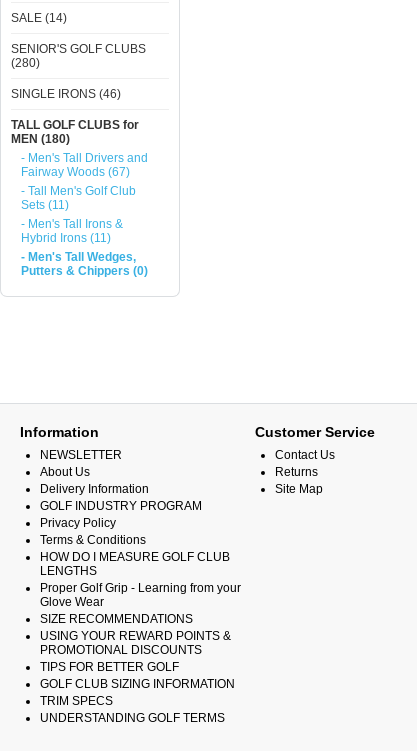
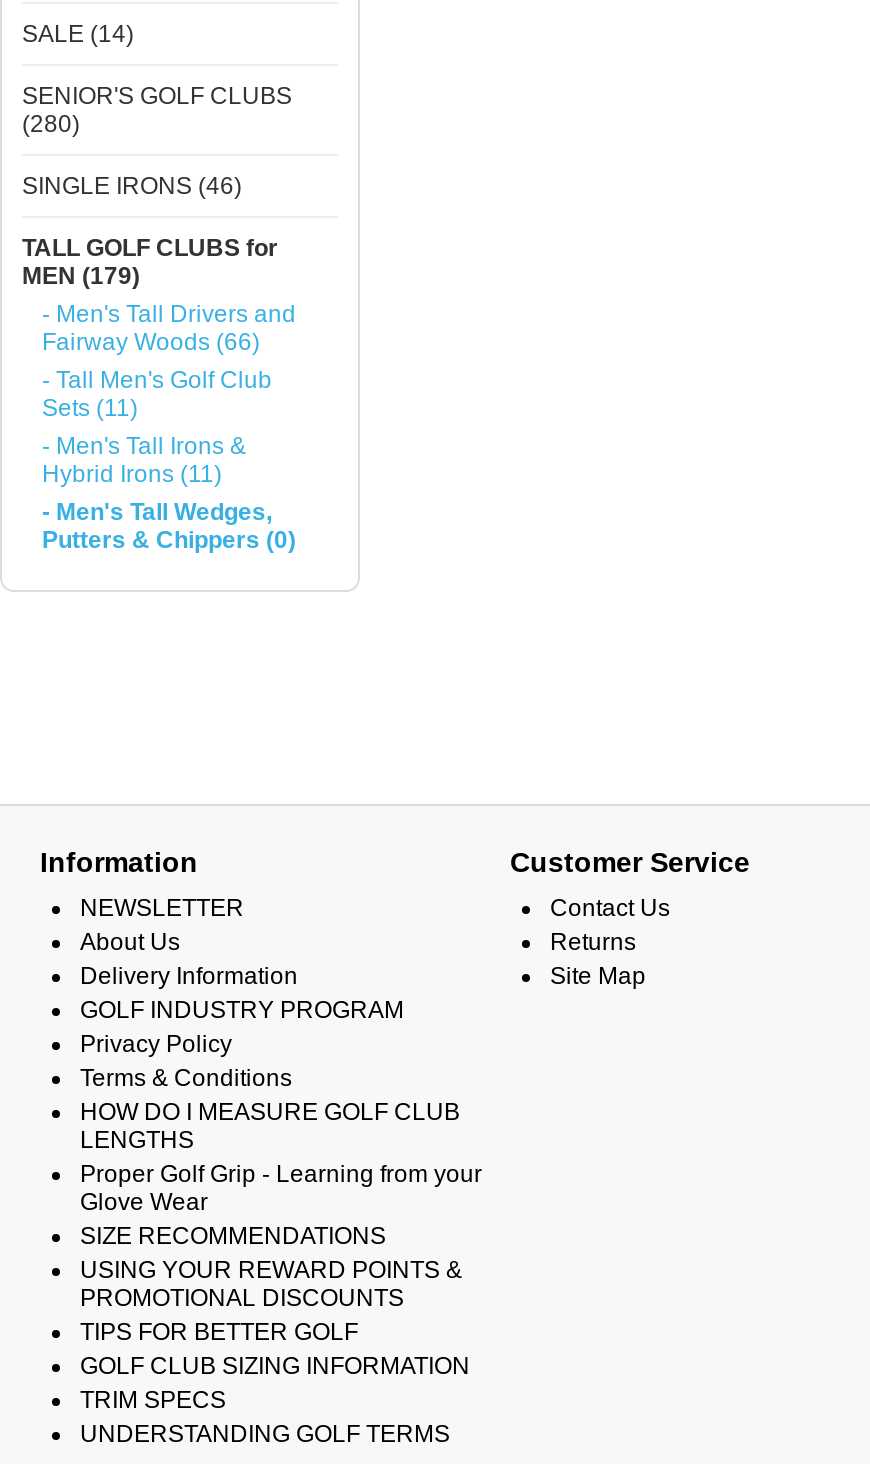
[11,132,70,146] MEN (180) -> [22,262,140,290] MEN (179)
[21,165,130,179] Fairway Woods (67) -> [42,328,260,356] Fairway Woods (66)

